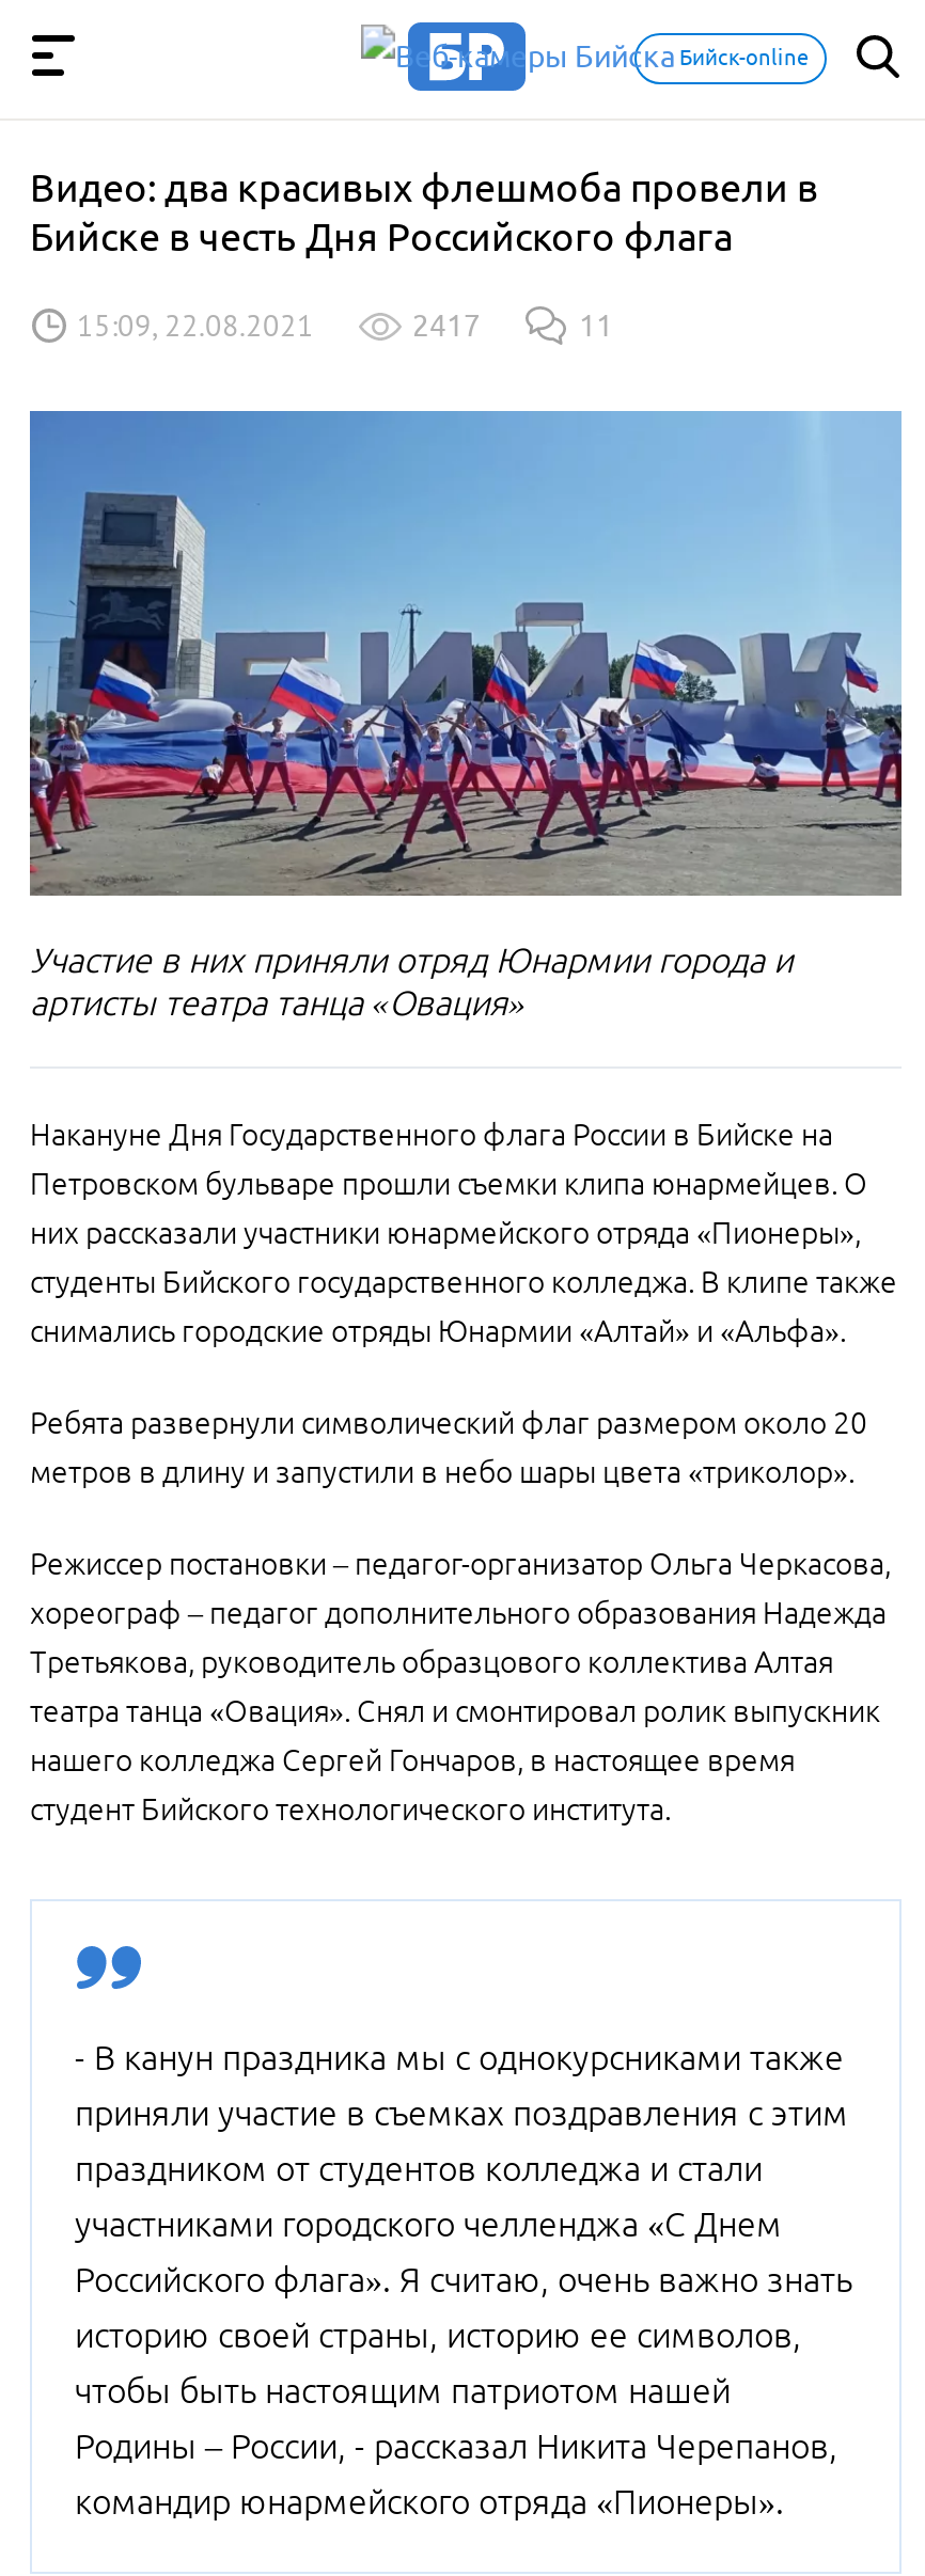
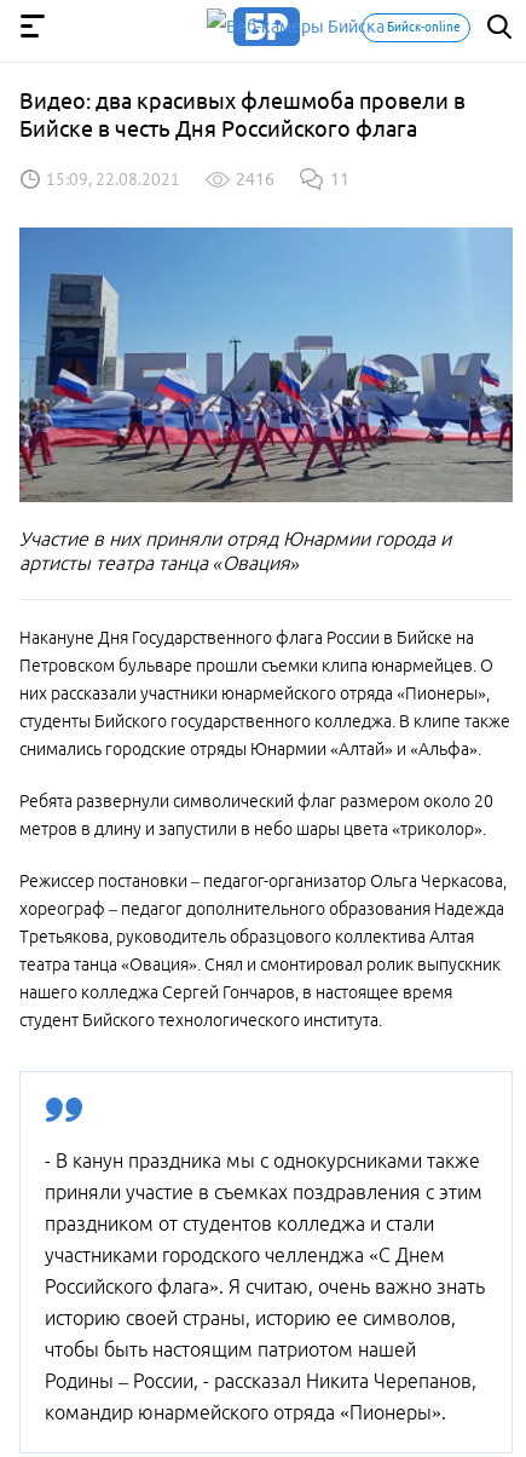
[412,309,481,343] 2417 -> [236,169,274,189] 2416

